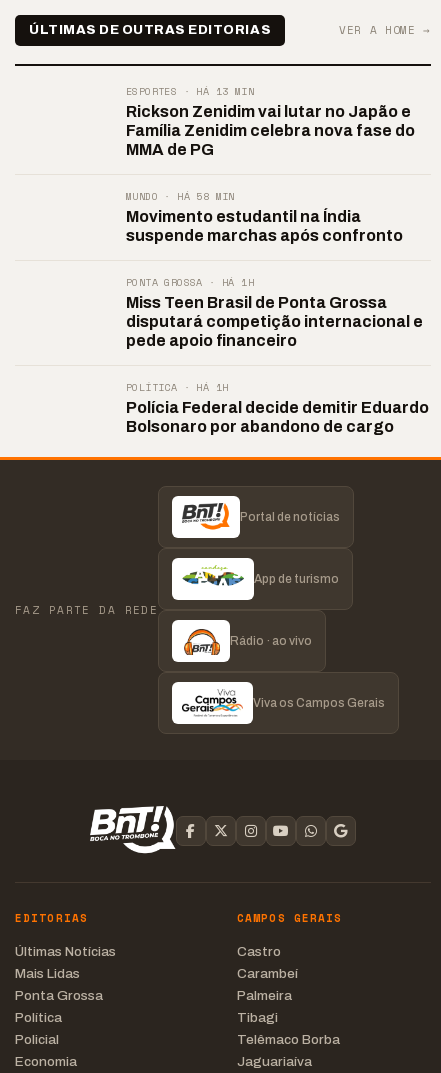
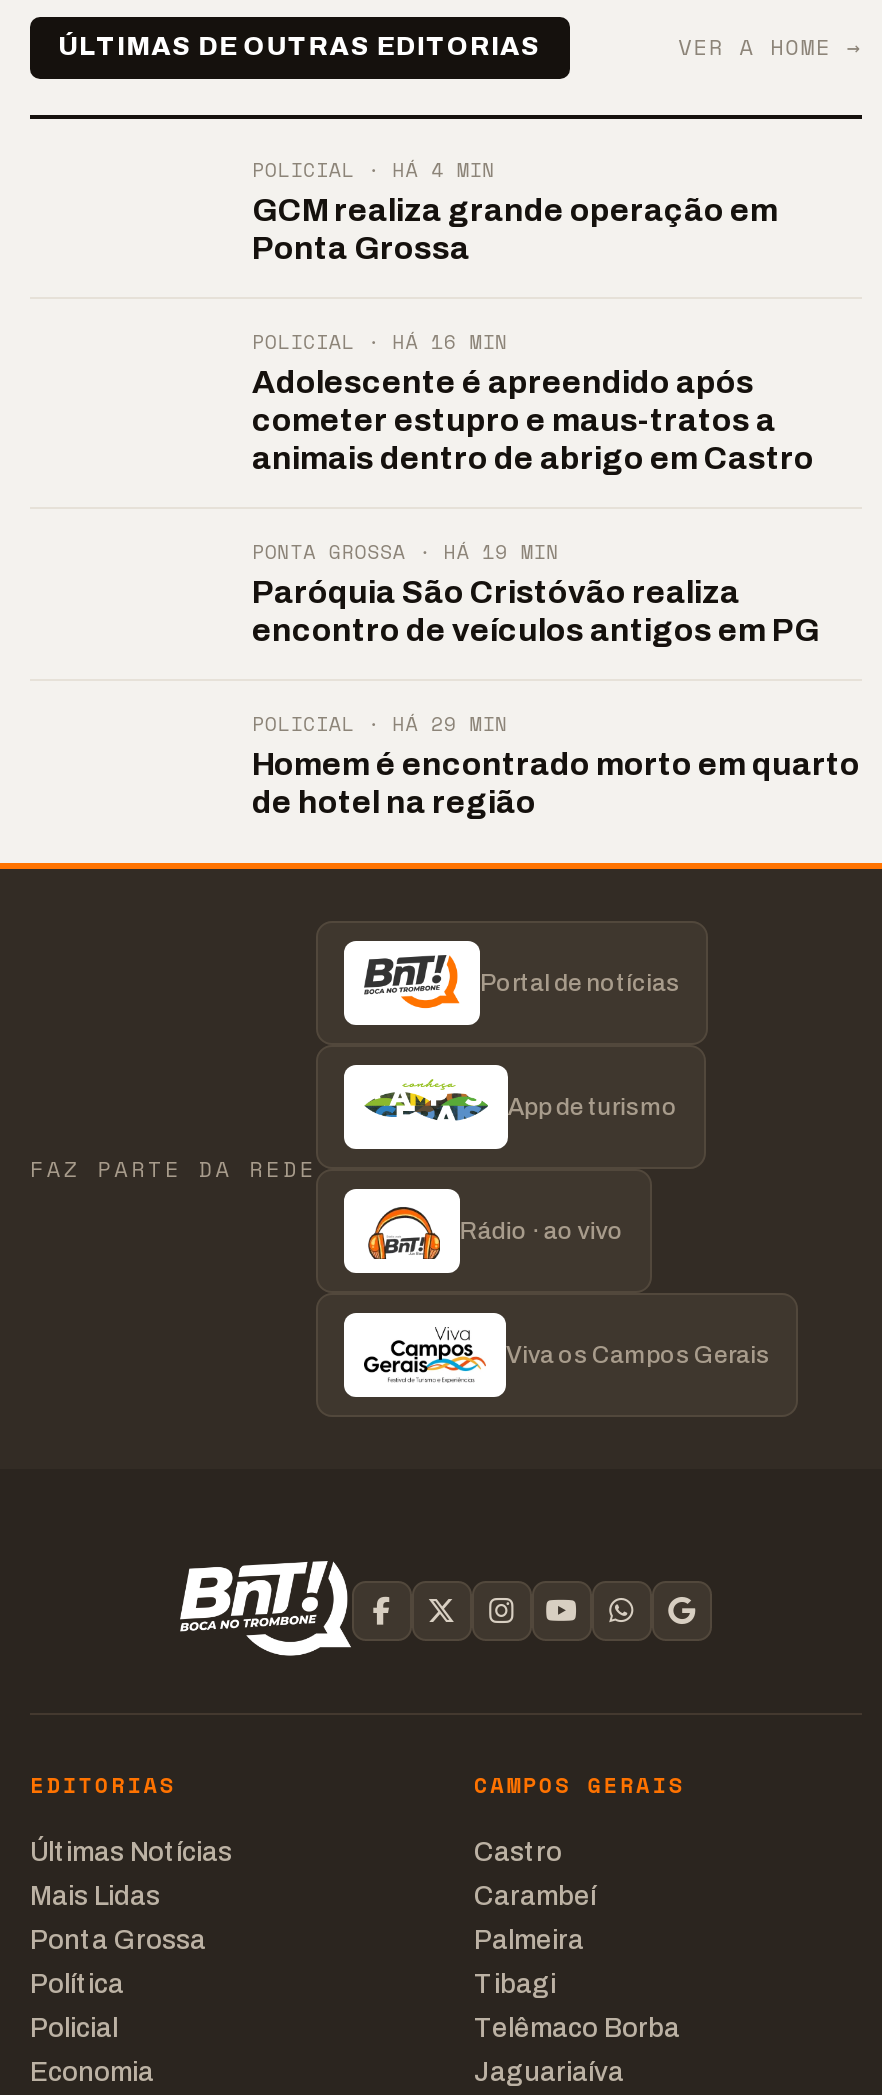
[126,84,415,158] ESPORTES · HÁ 13 MIN | Rickson Zenidim vai lutar no Japão e | Família Zenidim celebra nova fase do | MMA de PG -> [252,155,778,265] POLICIAL · HÁ 4 MIN | GCM realiza grande operação em | Ponta Grossa
[126,189,403,244] MUNDO · HÁ 58 MIN | Movimento estudantil na Índia | suspende marchas após confronto -> [252,327,814,475] POLICIAL · HÁ 16 MIN | Adolescente é apreendido após | cometer estupro e maus-tratos a | animais dentro de abrigo em Castro
[126,275,423,349] PONTA GROSSA · HÁ 1H | Miss Teen Brasil de Ponta Grossa | disputará competição internacional e | pede apoio financeiro -> [252,537,820,647] PONTA GROSSA · HÁ 19 MIN | Paróquia São Cristóvão realiza | encontro de veículos antigos em PG
[126,380,429,435] POLÍTICA · HÁ 1H | Polícia Federal decide demitir Eduardo | Bolsonaro por abandono de cargo -> [252,709,860,819] POLICIAL · HÁ 29 MIN | Homem é encontrado morto em quarto | de hotel na região

